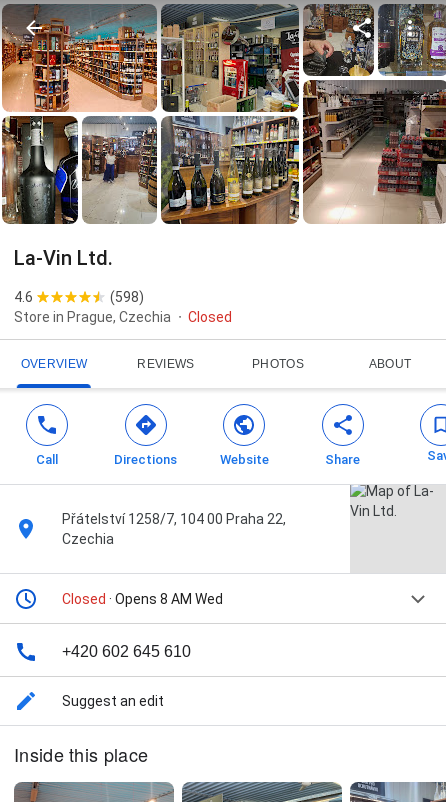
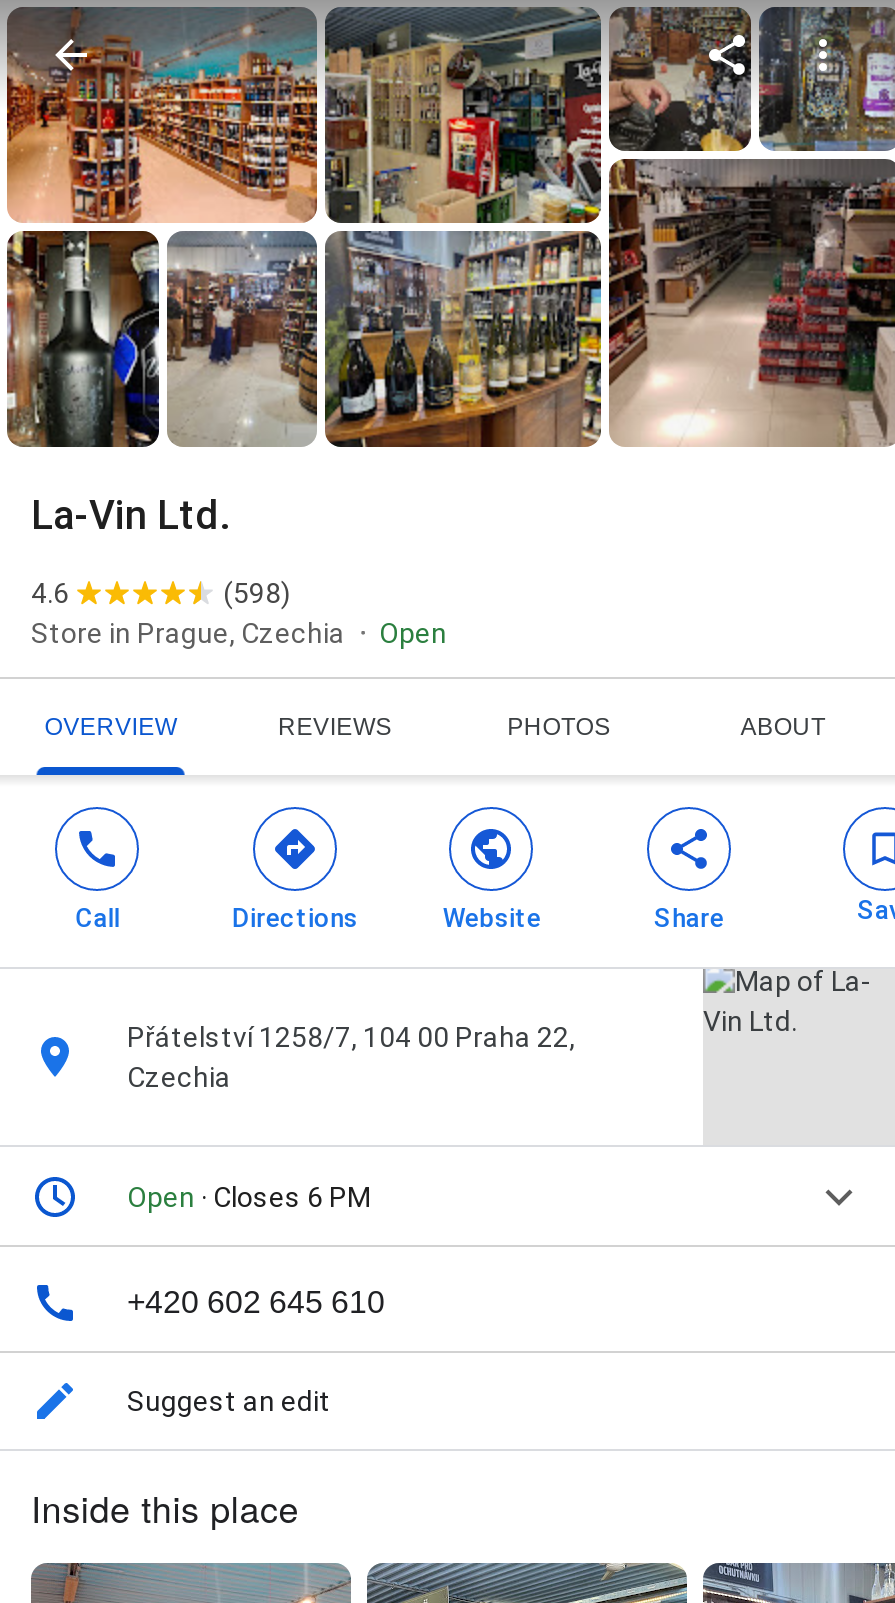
[188,309,232,325] Closed -> [379,617,447,649] Open
[62,591,223,607] Closed · Opens 8 AM Wed -> [127,1181,371,1213] Open · Closes 6 PM

